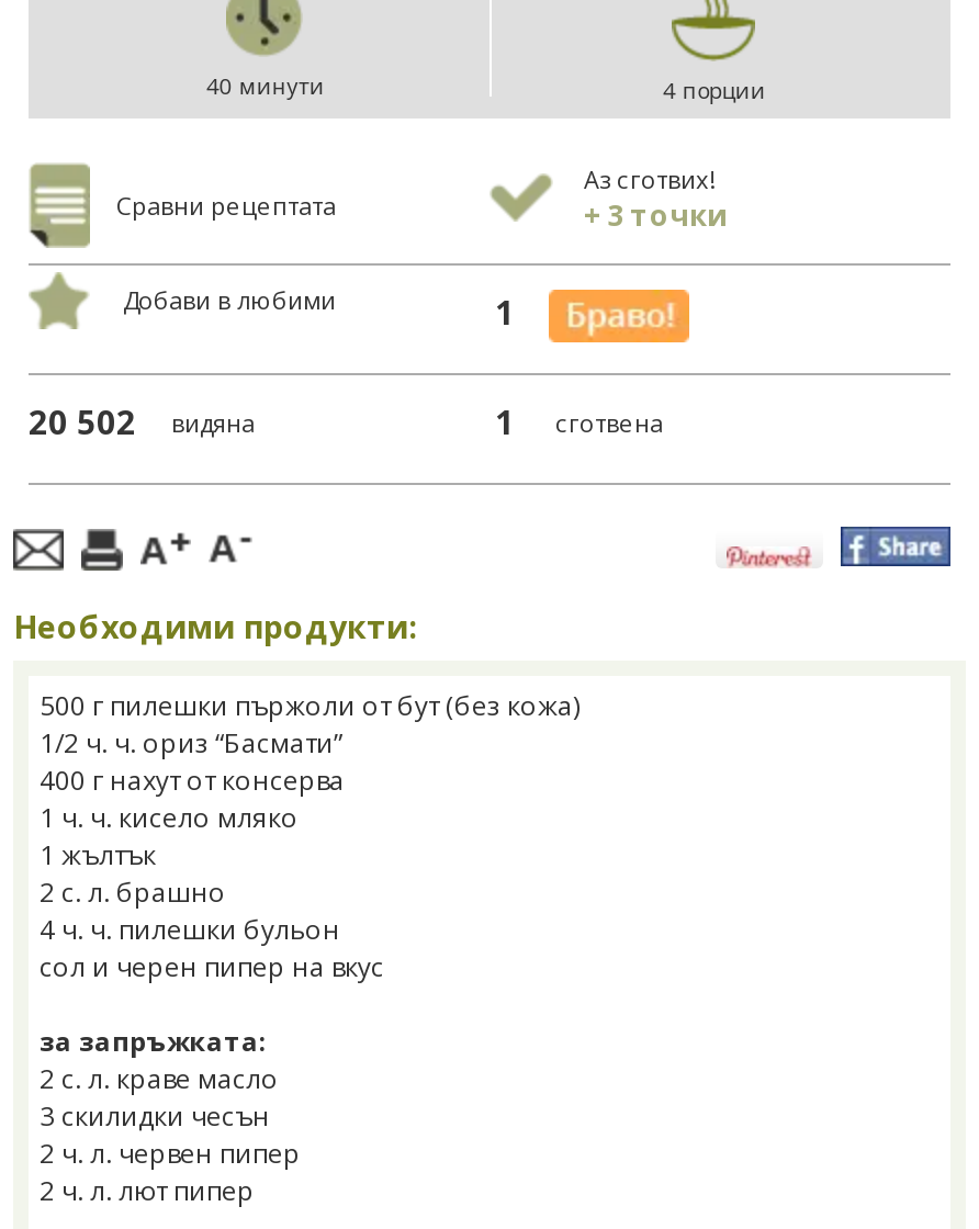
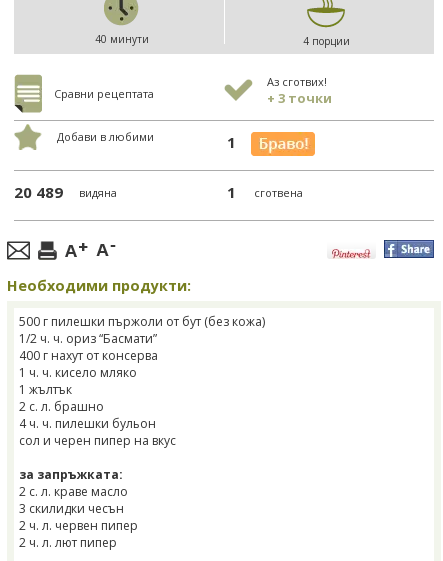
[29,399,255,443] 20 502 видяна -> [14,182,117,202] 20 489 видяна

